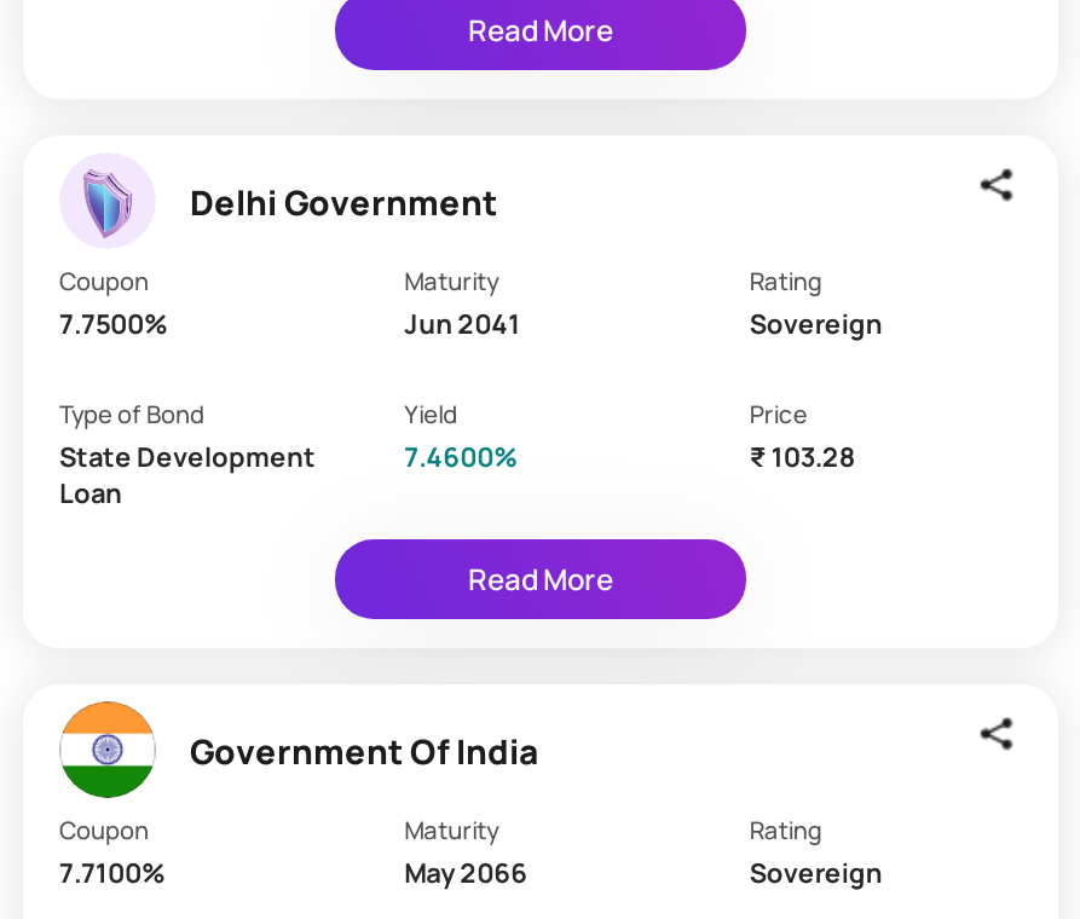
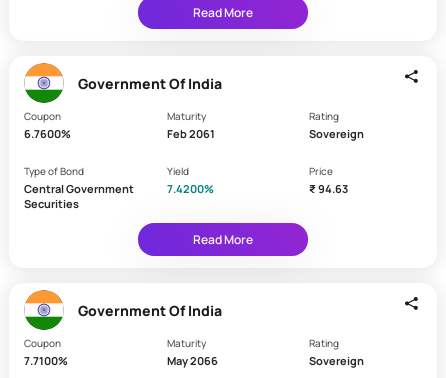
[64,152,497,249] [image] | Delhi Government -> [25,62,222,104] [image] | Government Of India
[59,305,168,341] 7.7500% -> [24,126,71,141] 6.7600%
[404,305,521,341] Jun 2041 -> [167,126,215,141] Feb 2061
[59,438,316,510] State Development | Loan -> [24,181,134,211] Central Government | Securities
[404,438,518,474] 7.4600% -> [167,181,214,196] 7.4200%
[749,438,856,474] ₹ 103.28 -> [309,181,348,196] ₹ 94.63

